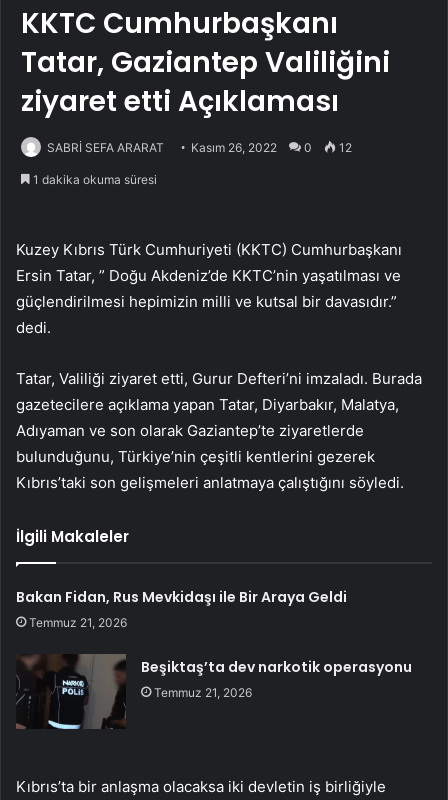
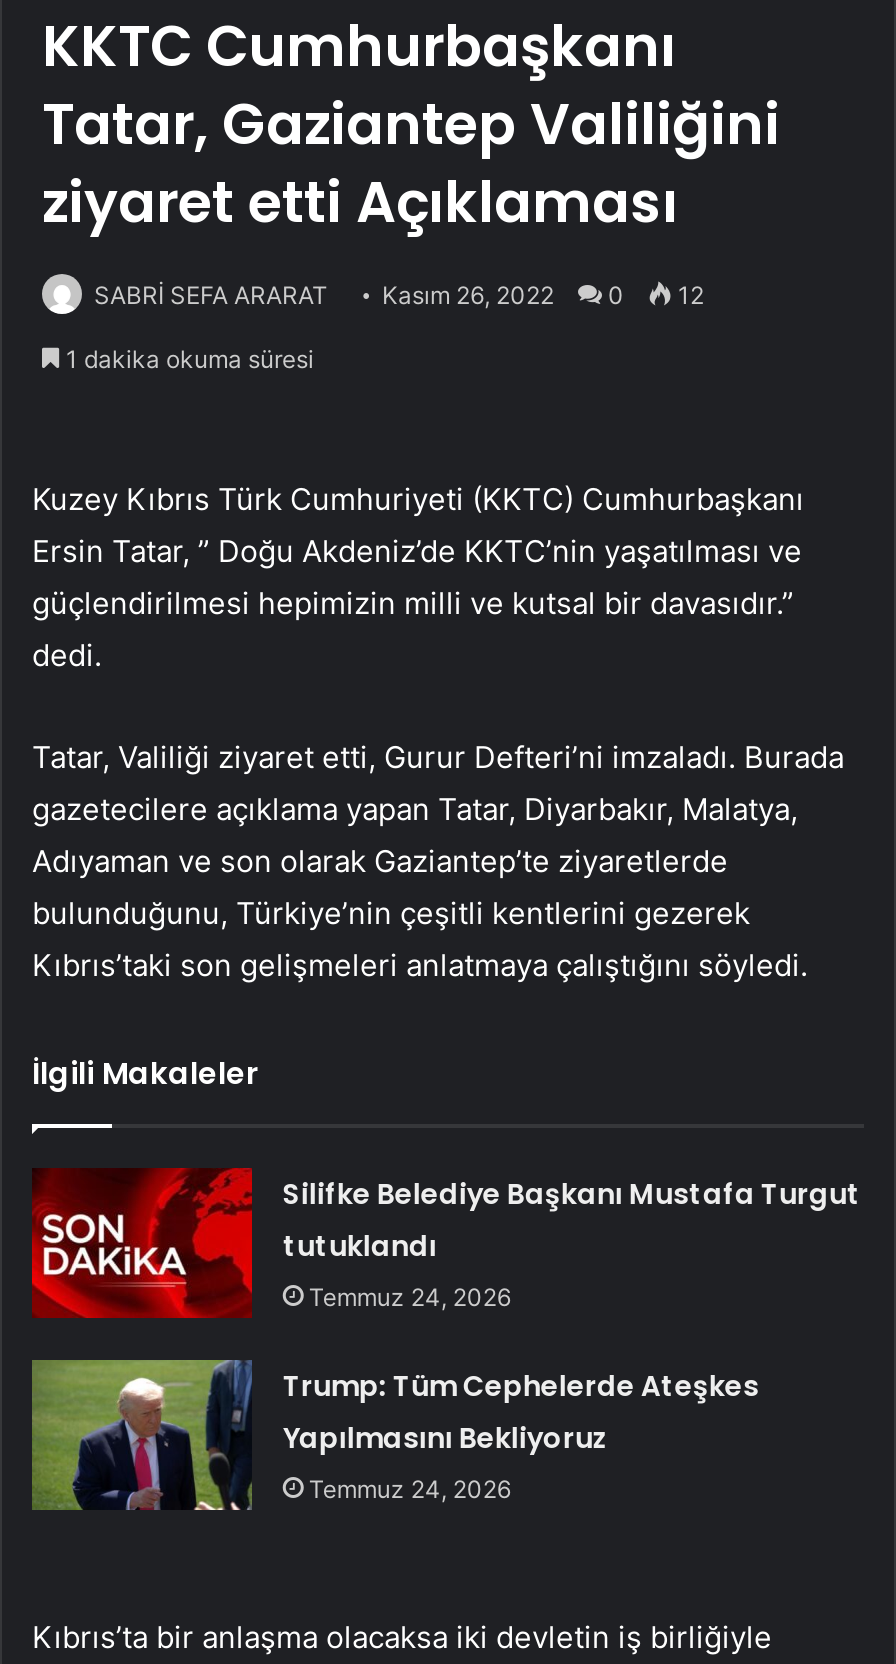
[16,587,347,630] Bakan Fidan, Rus Mevkidaşı ile Bir Araya Geldi | Temmuz 21, 2026 -> [283,1175,861,1313] Silifke Belediye Başkanı Mustafa Turgut | tutuklandı | Temmuz 24, 2026
[16,648,412,730] [image] | Beşiktaş’ta dev narkotik operasyonu | Temmuz 21, 2026 -> [30,1358,759,1512] [image] | Trump: Tüm Cephelerde Ateşkes | Yapılmasını Bekliyoruz | Temmuz 24, 2026

